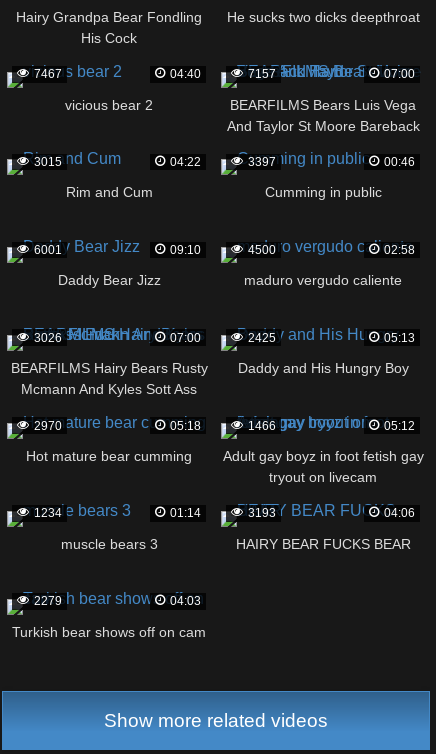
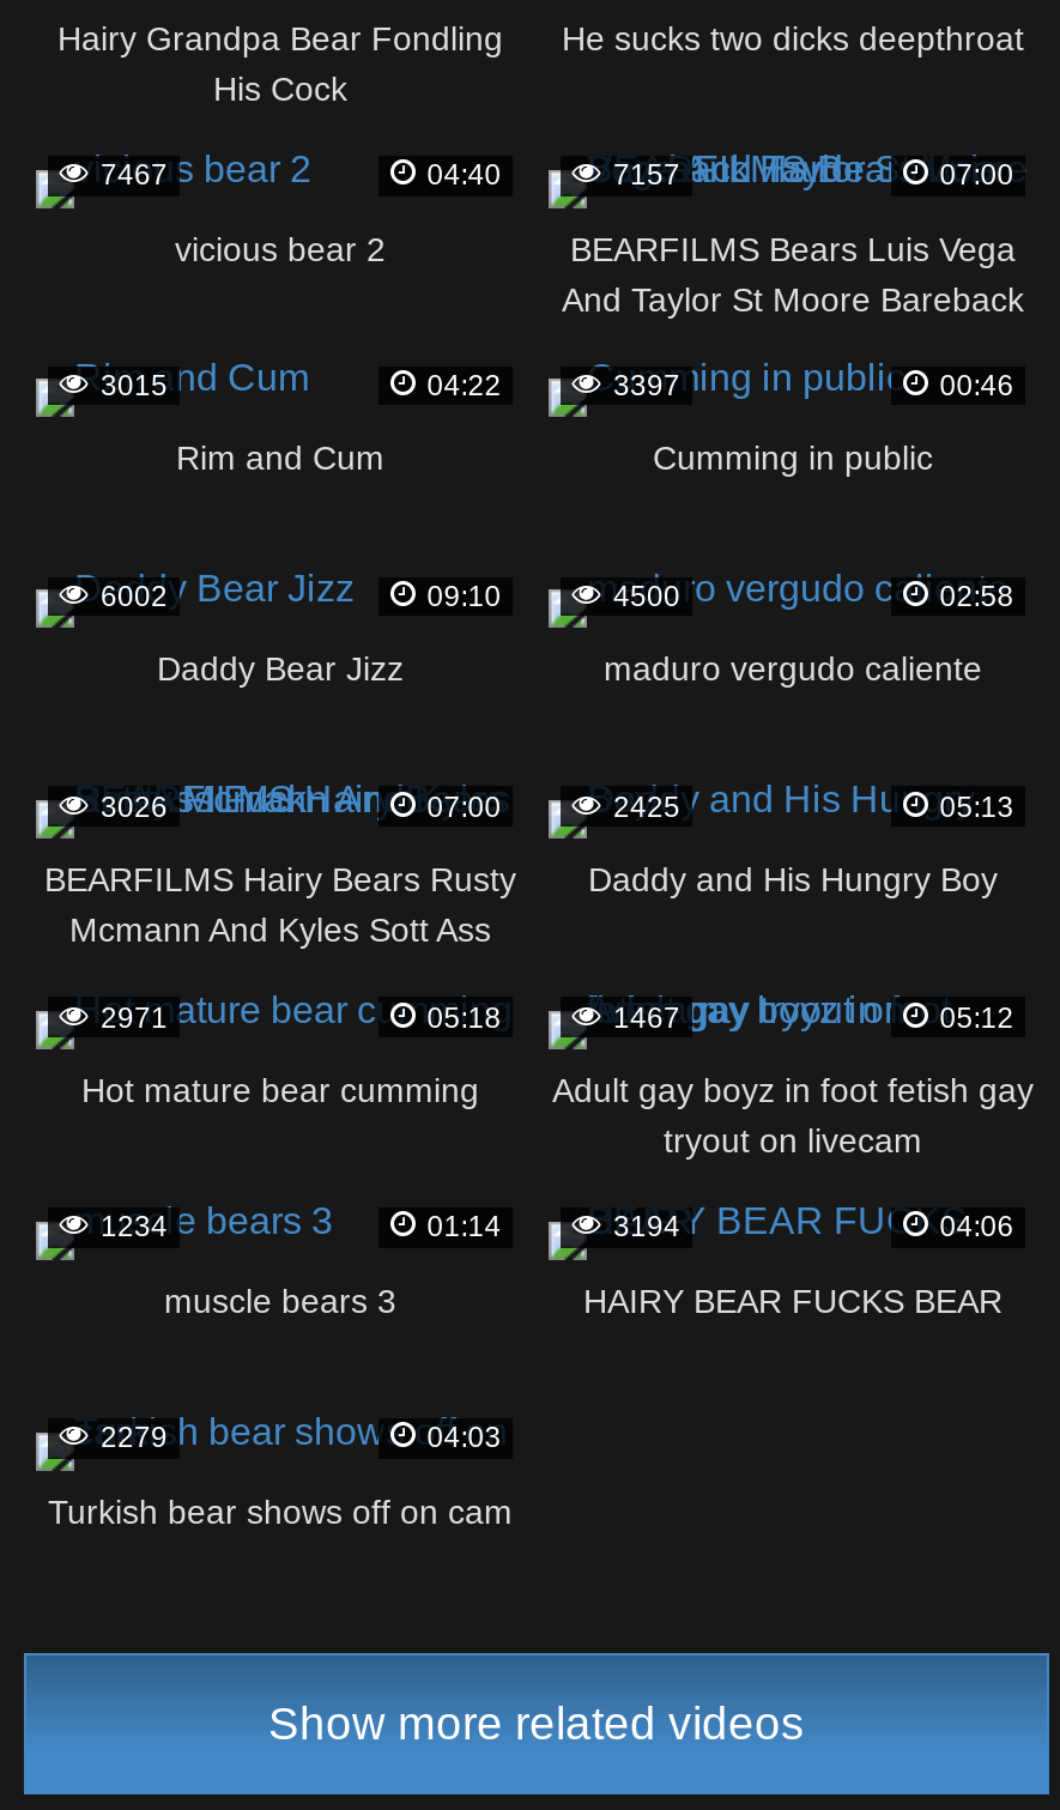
[31,243,62,257] 6001 -> [93,580,168,613] 6002
[31,419,62,433] 2970 -> [93,1000,168,1034] 2971
[245,419,276,433] 1466 -> [606,1000,680,1034] 1467
[245,506,276,520] 3193 -> [606,1211,680,1244] 3194

